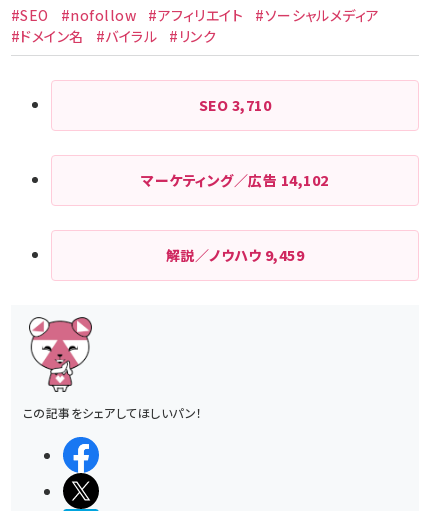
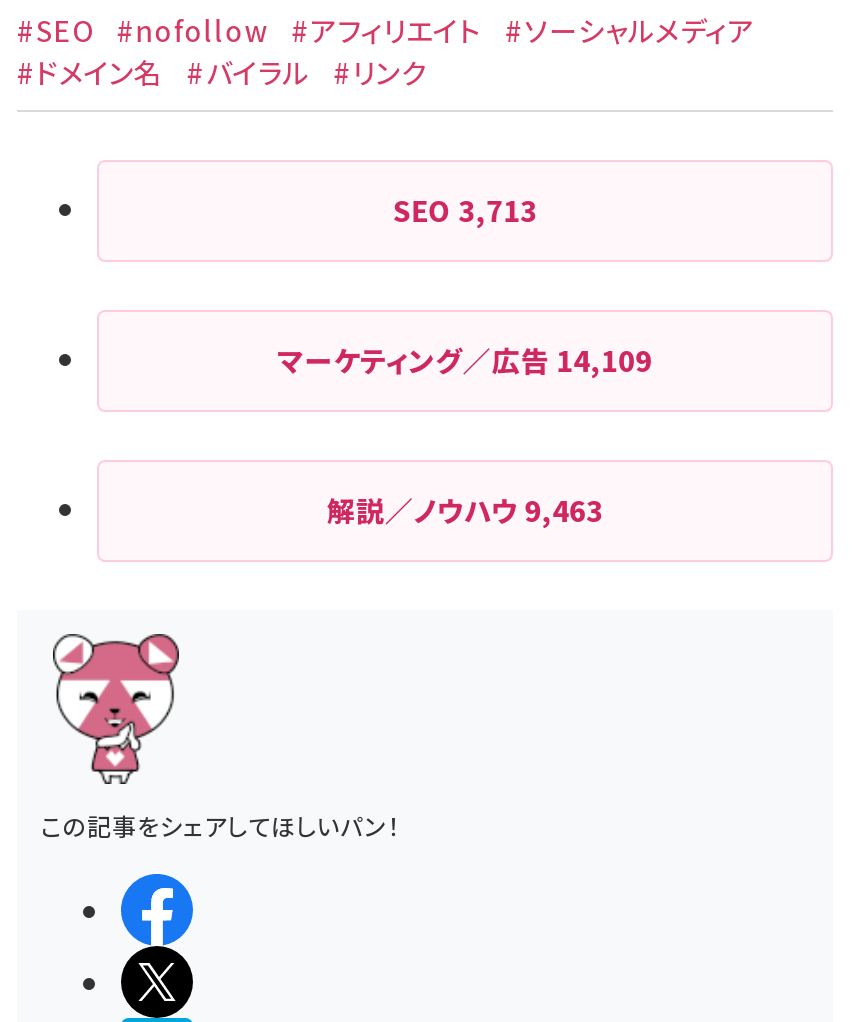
[199,95,271,115] SEO 3,710 -> [393,190,537,230] SEO 3,713
[141,170,329,190] マーケティング／広告14,102 -> [278,340,652,380] マーケティング／広告14,109
[166,245,304,265] 解説／ノウハウ9,459 -> [327,490,603,530] 解説／ノウハウ9,463

